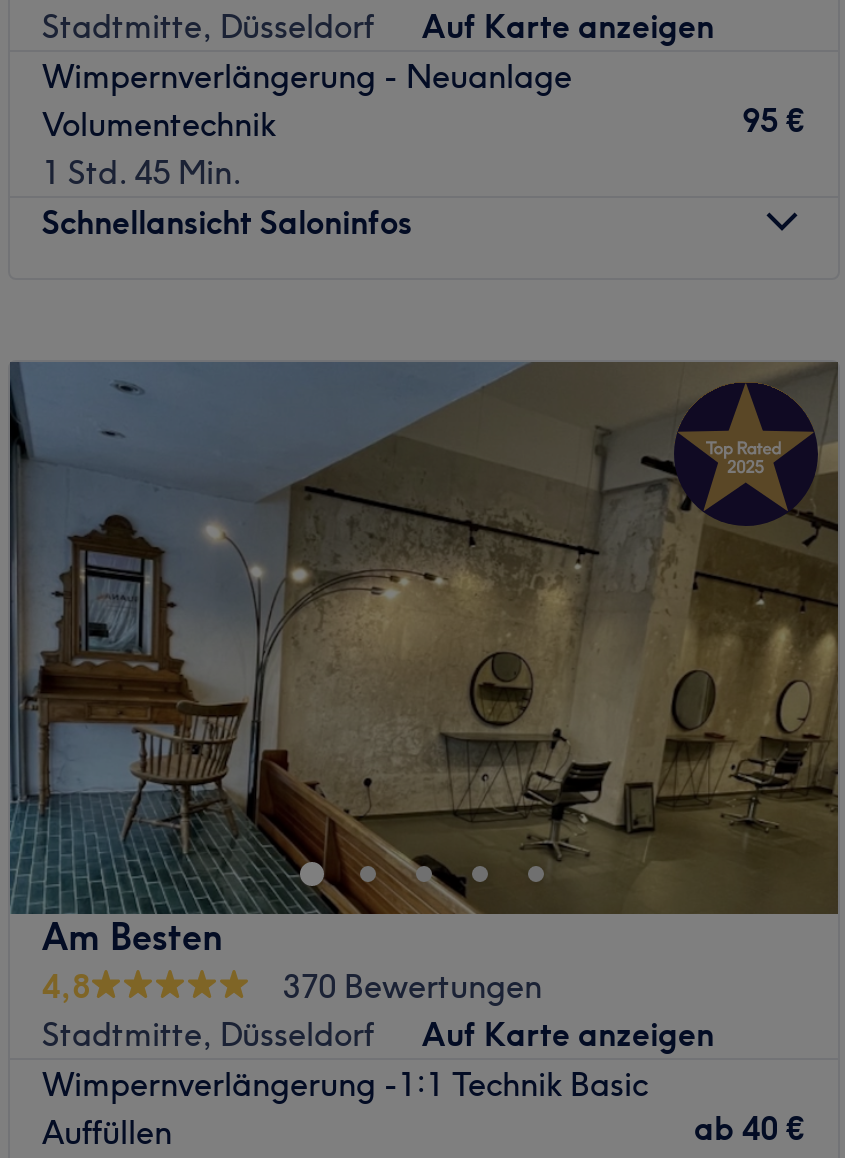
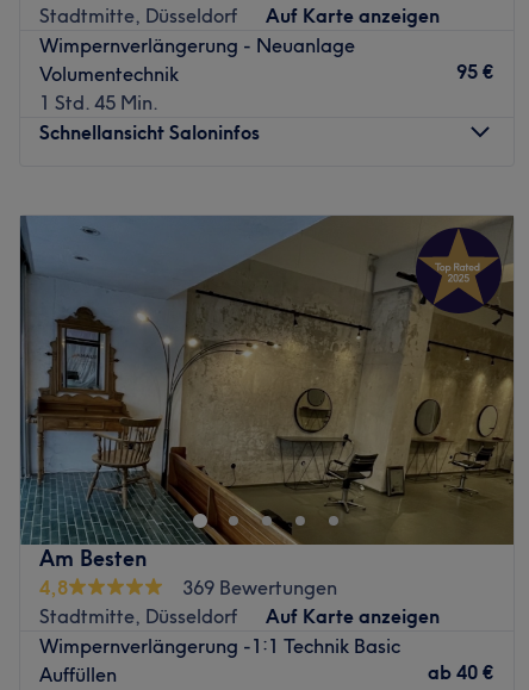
[282,966,542,1006] 370 Bewertungen -> [182,575,337,599] 369 Bewertungen

